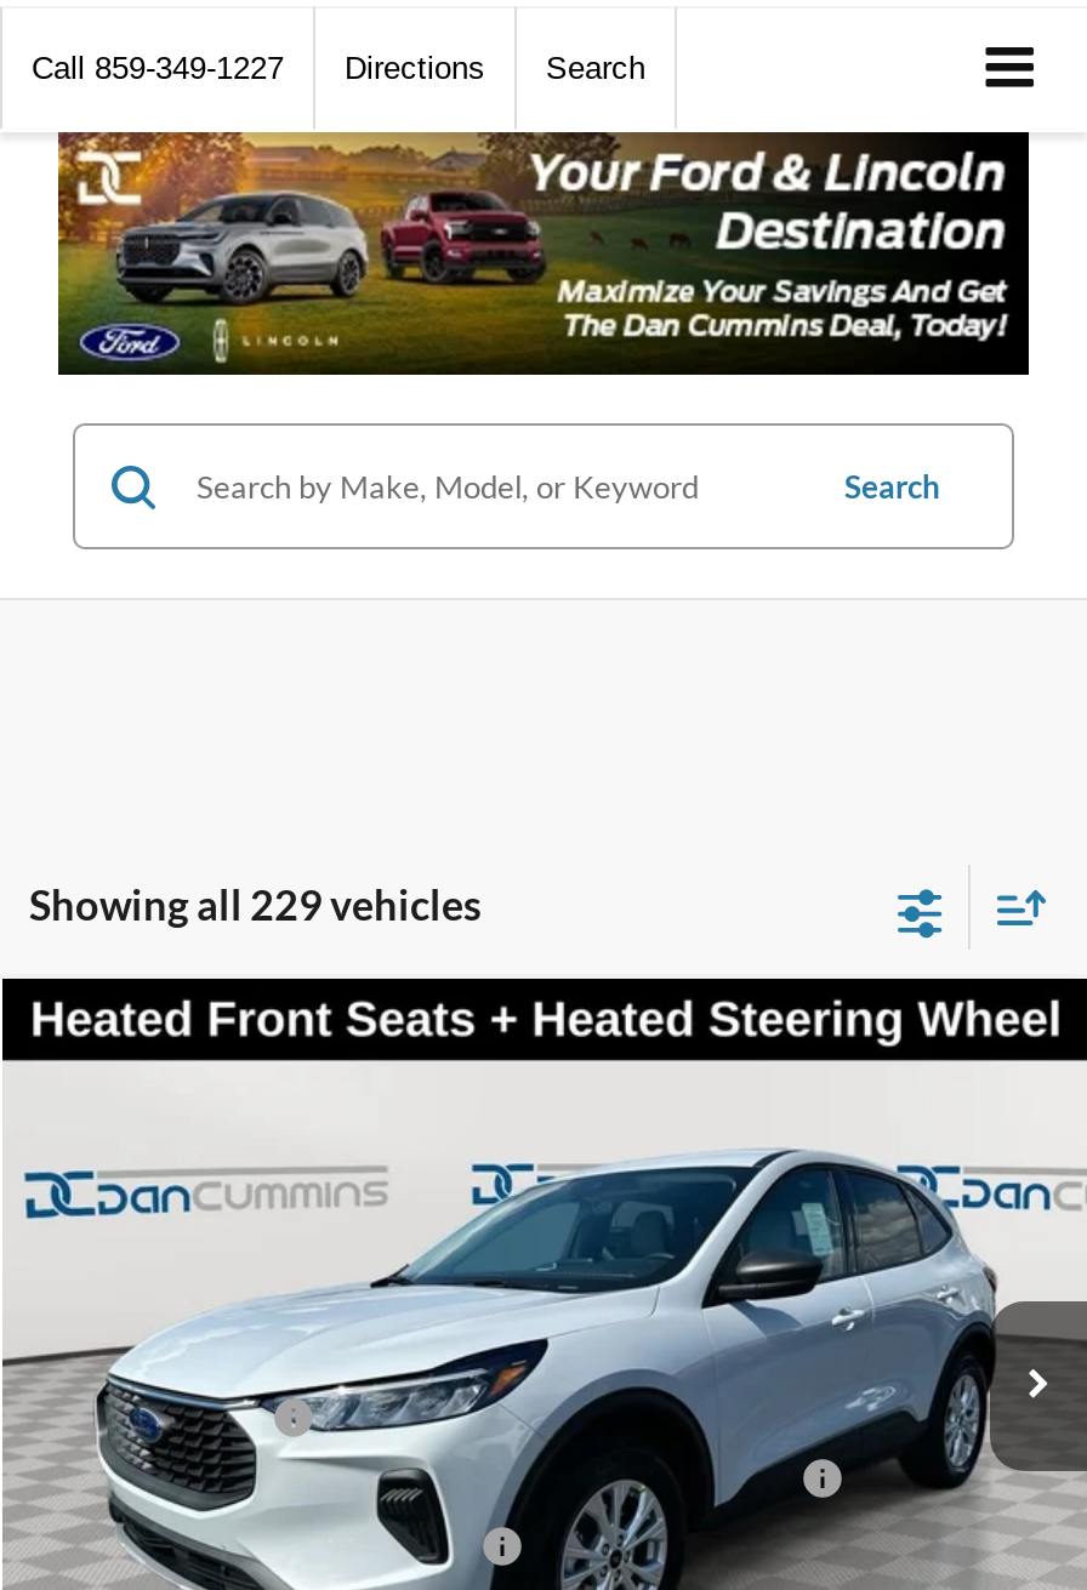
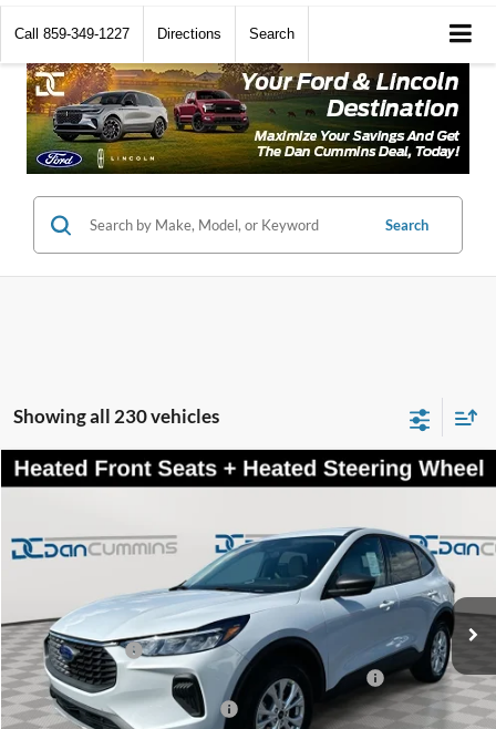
[29,879,480,930] Showing all 229 vehicles -> [13,404,219,428] Showing all 230 vehicles

